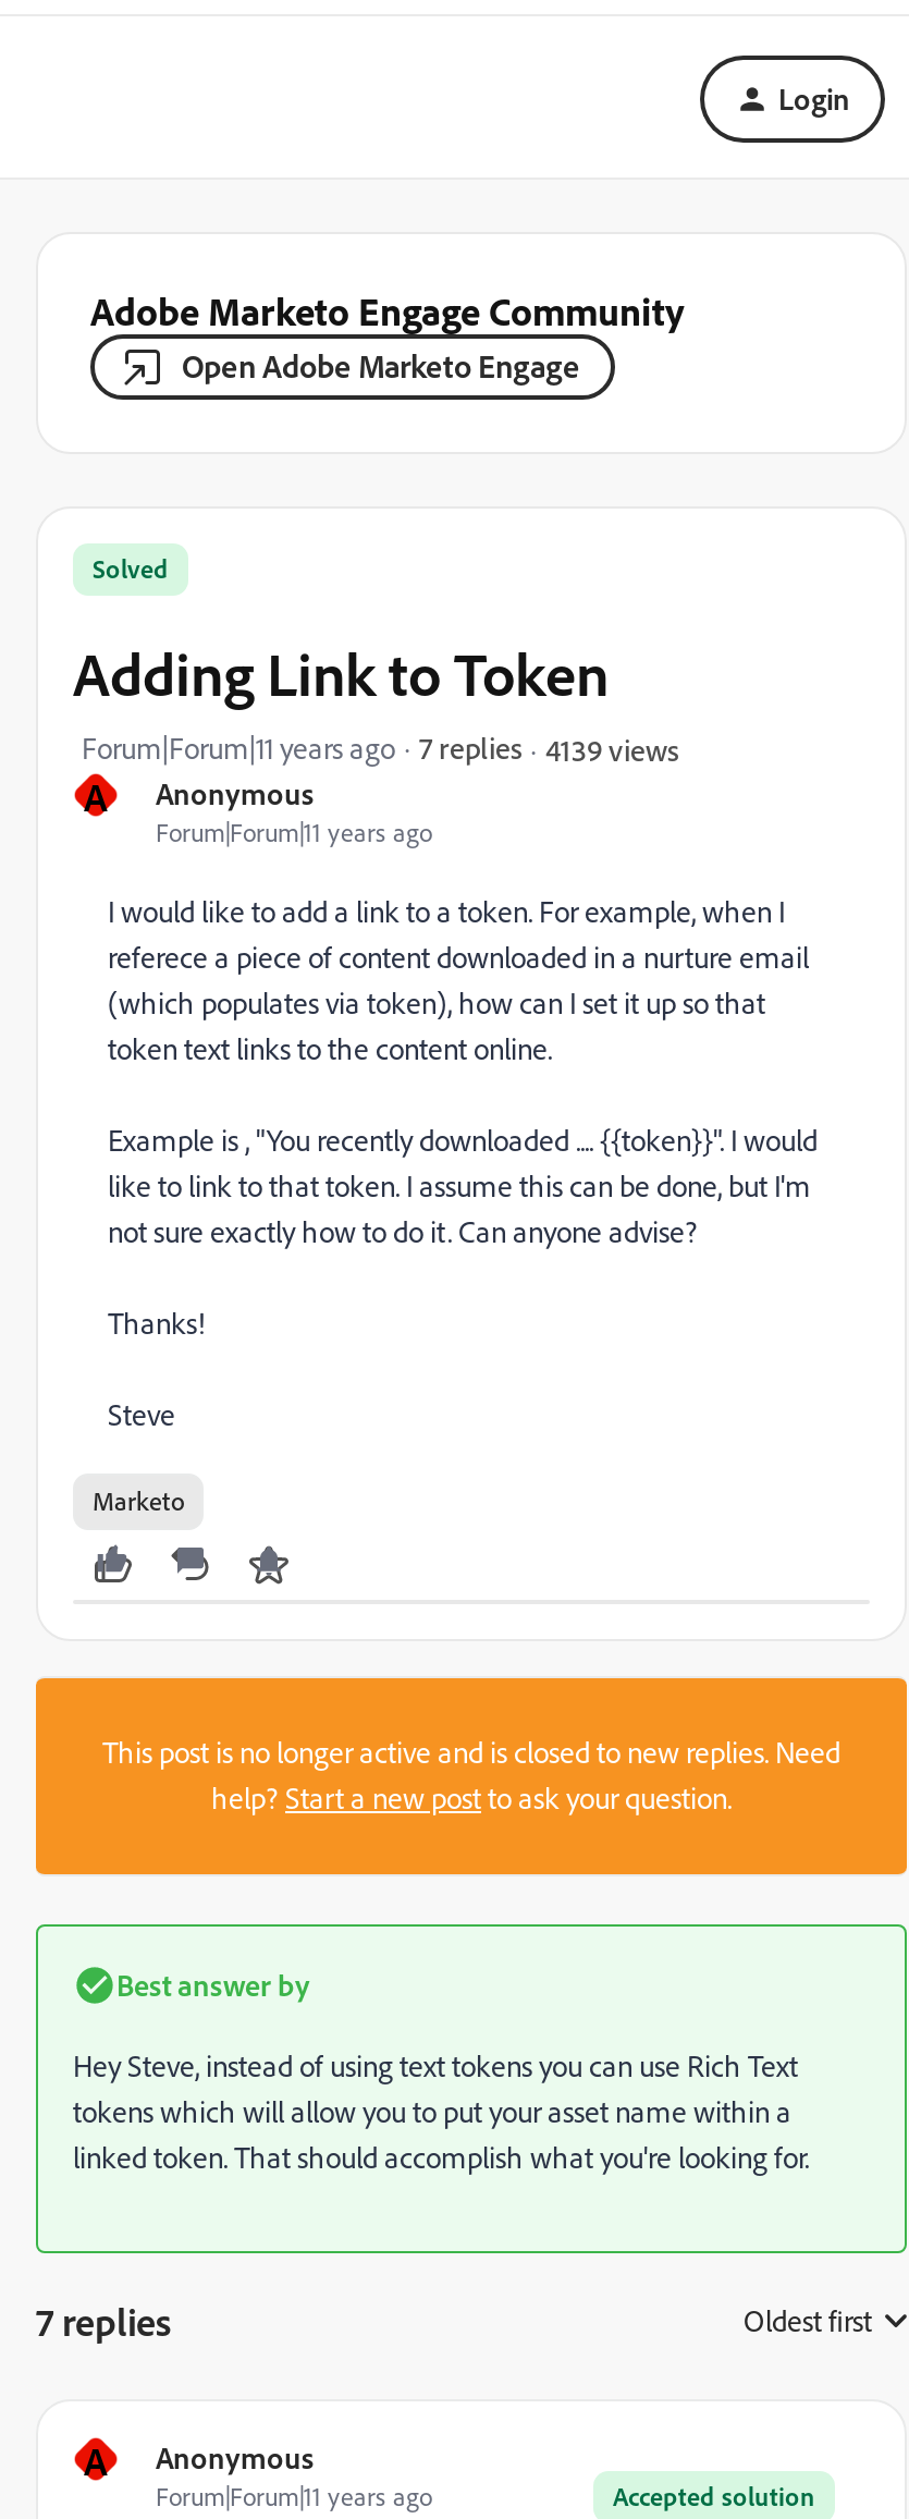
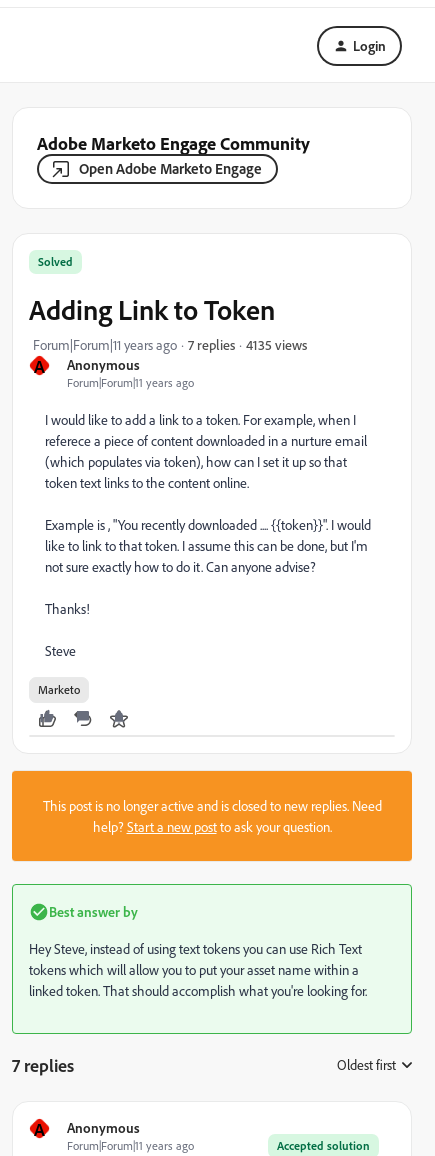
[545,730,678,767] 4139 views -> [246,335,307,352] 4135 views

